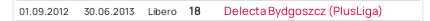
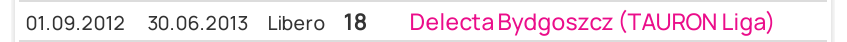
[224,3,383,18] Delecta Bydgoszcz (PlusLiga) -> [409,6,775,36] Delecta Bydgoszcz (TAURON Liga)

